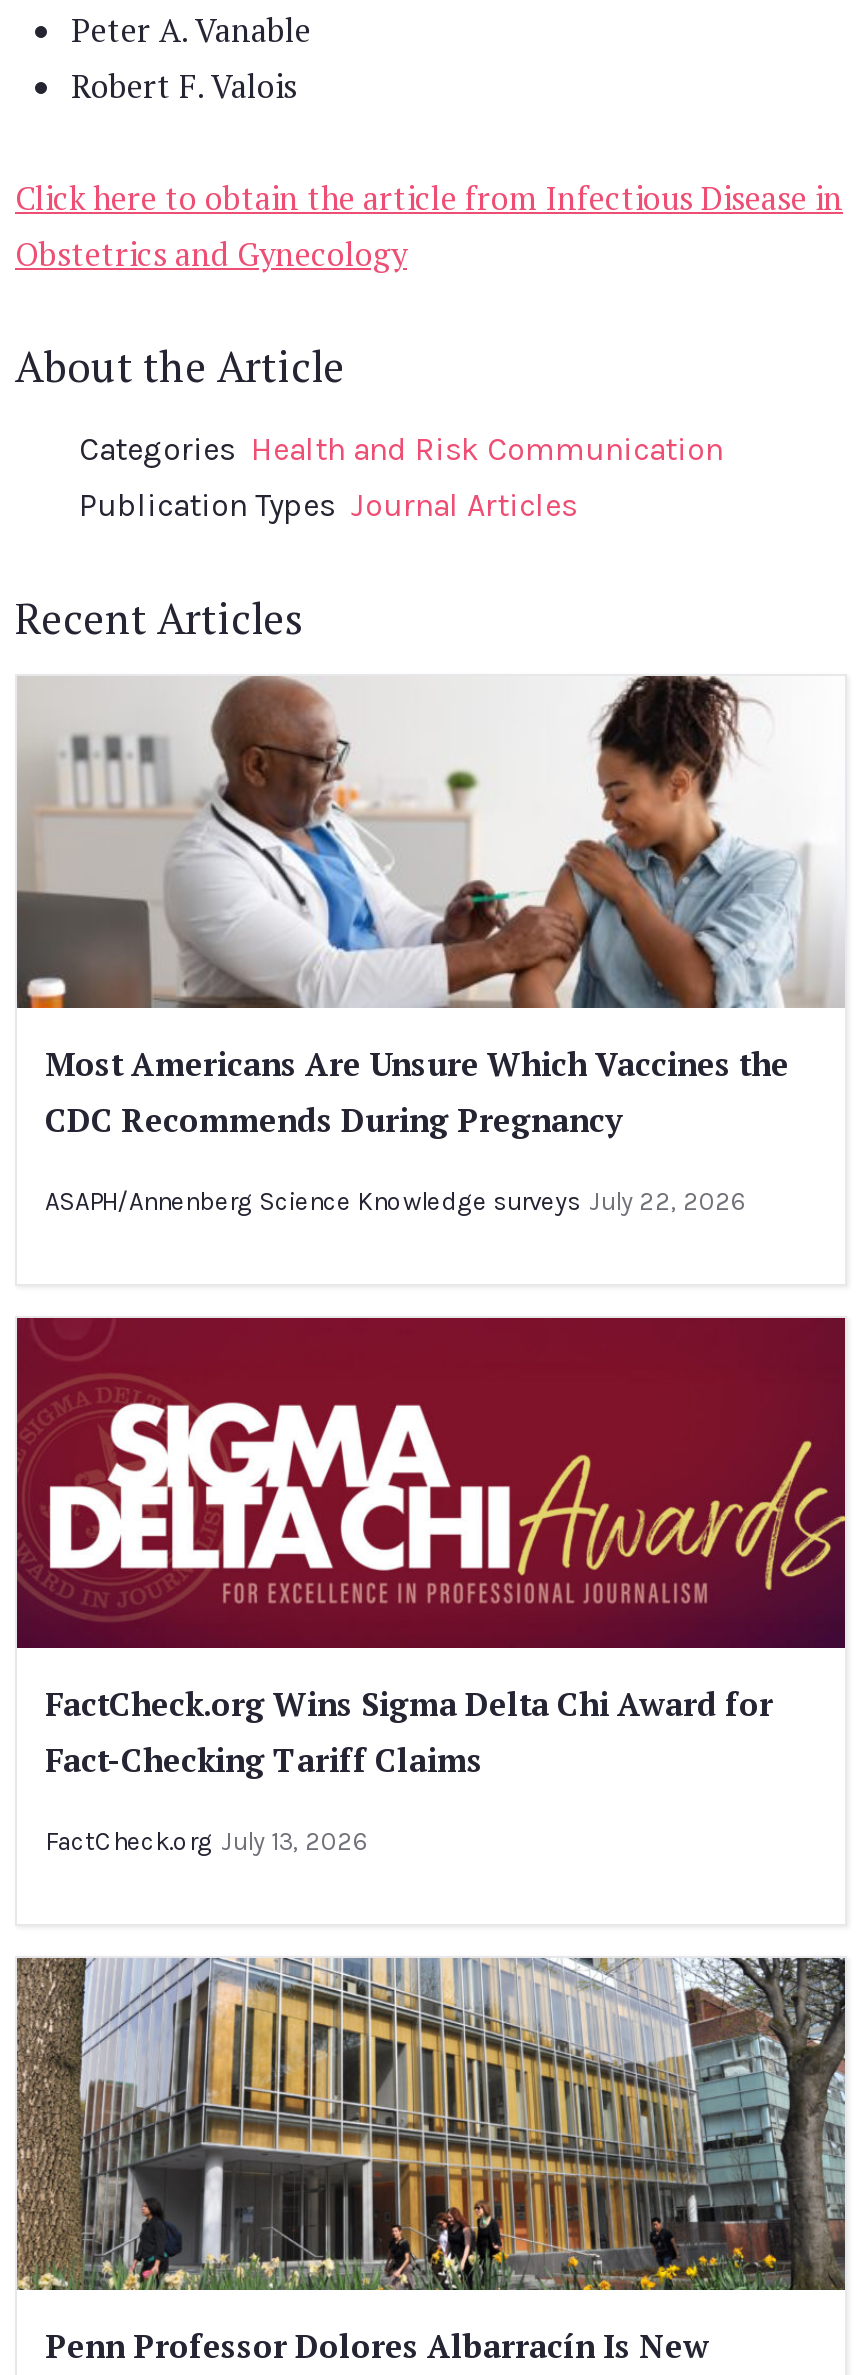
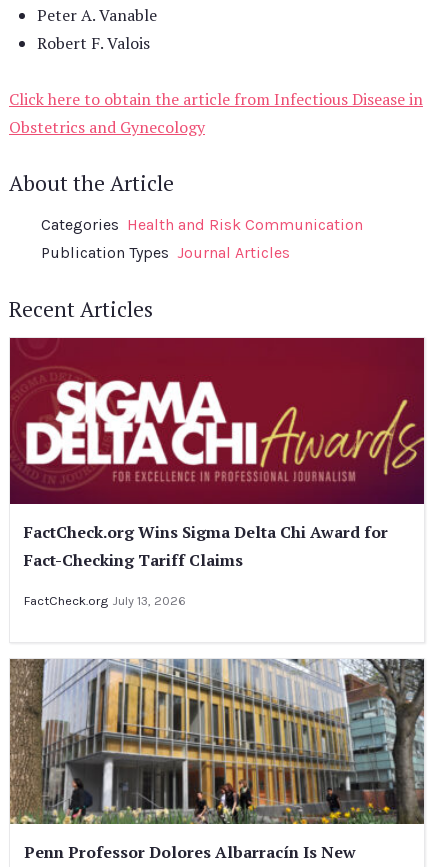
[17,674,845,1215] [image] | Most Americans Are Unsure Which Vaccines the | CDC Recommends During Pregnancy | ASAPH/Annenberg Science Knowledge surveys July 22, 2026 -> none

